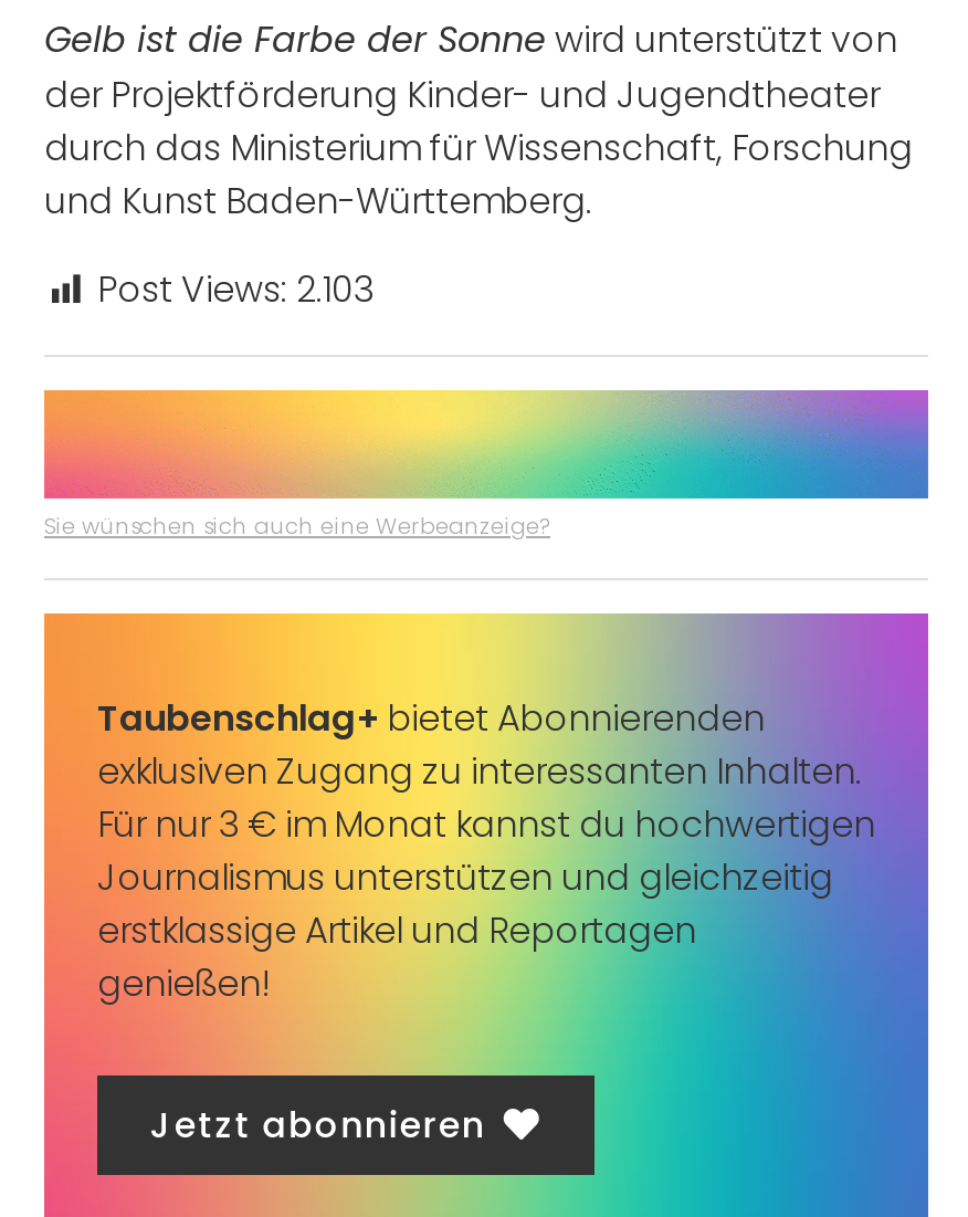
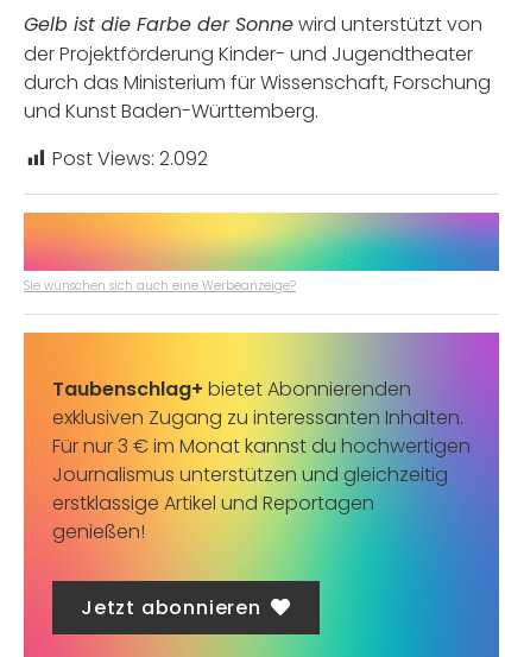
[97,264,373,315] Post Views: 2.103 -> [52,145,208,172] Post Views: 2.092

